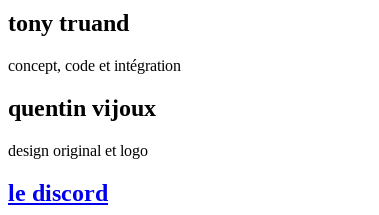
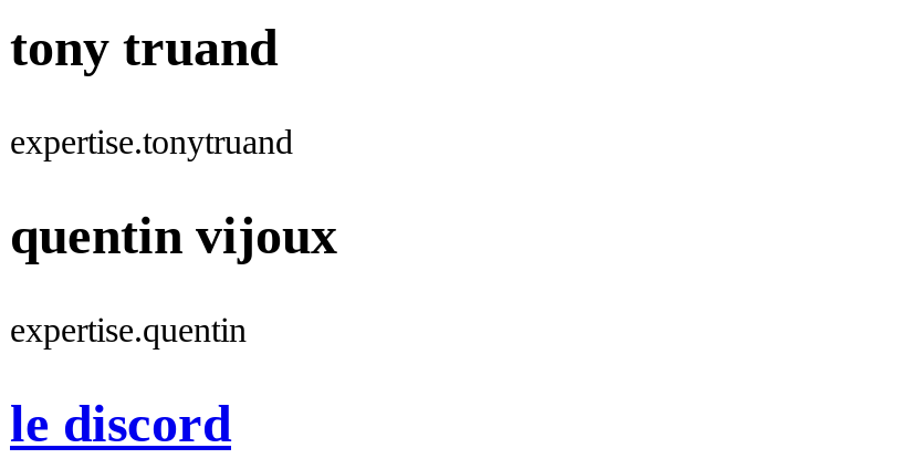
[8,57,181,74] concept, code et intégration -> [10,123,293,160] expertise.tonytruand
[8,142,148,159] design original et logo -> [10,310,247,348] expertise.quentin

